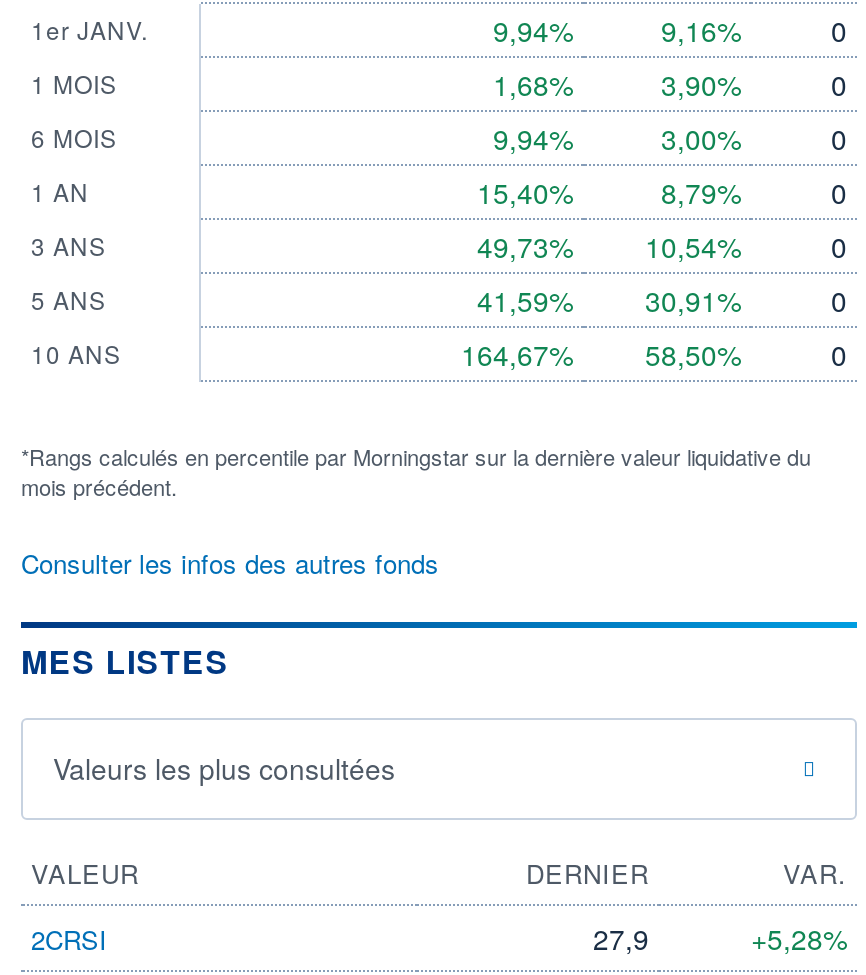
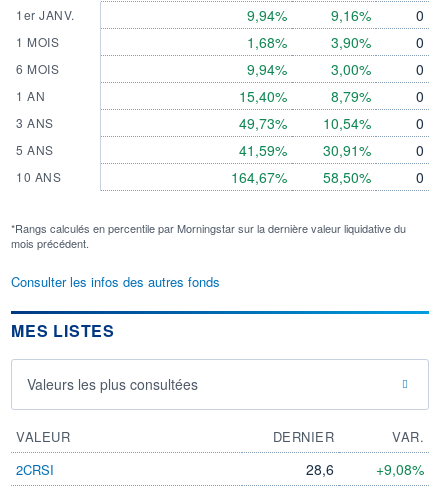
[593,919,649,959] 27,9 -> [306,459,334,479] 28,6
[751,919,847,959] +5,28% -> [376,459,424,479] +9,08%

